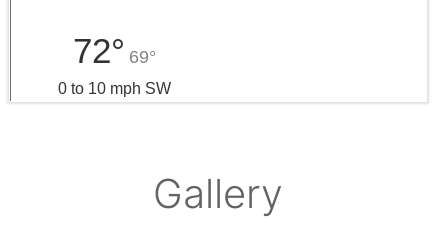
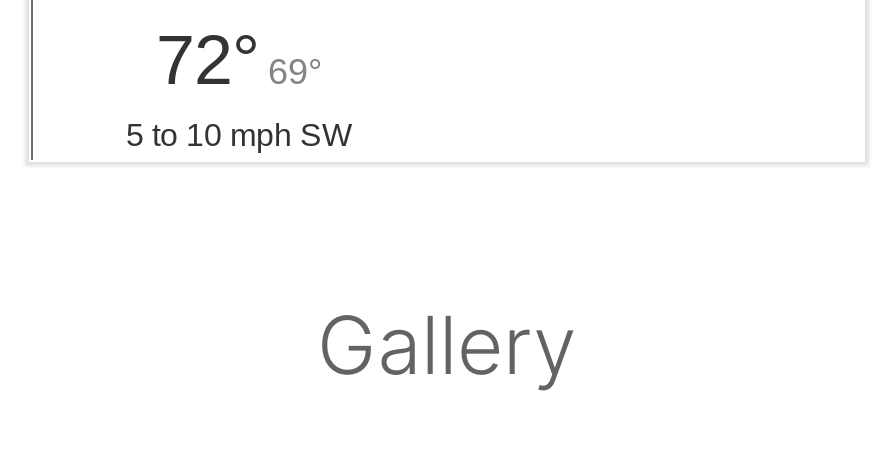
[57,80,170,97] 0 to 10 mph SW -> [126,117,352,151] 5 to 10 mph SW

